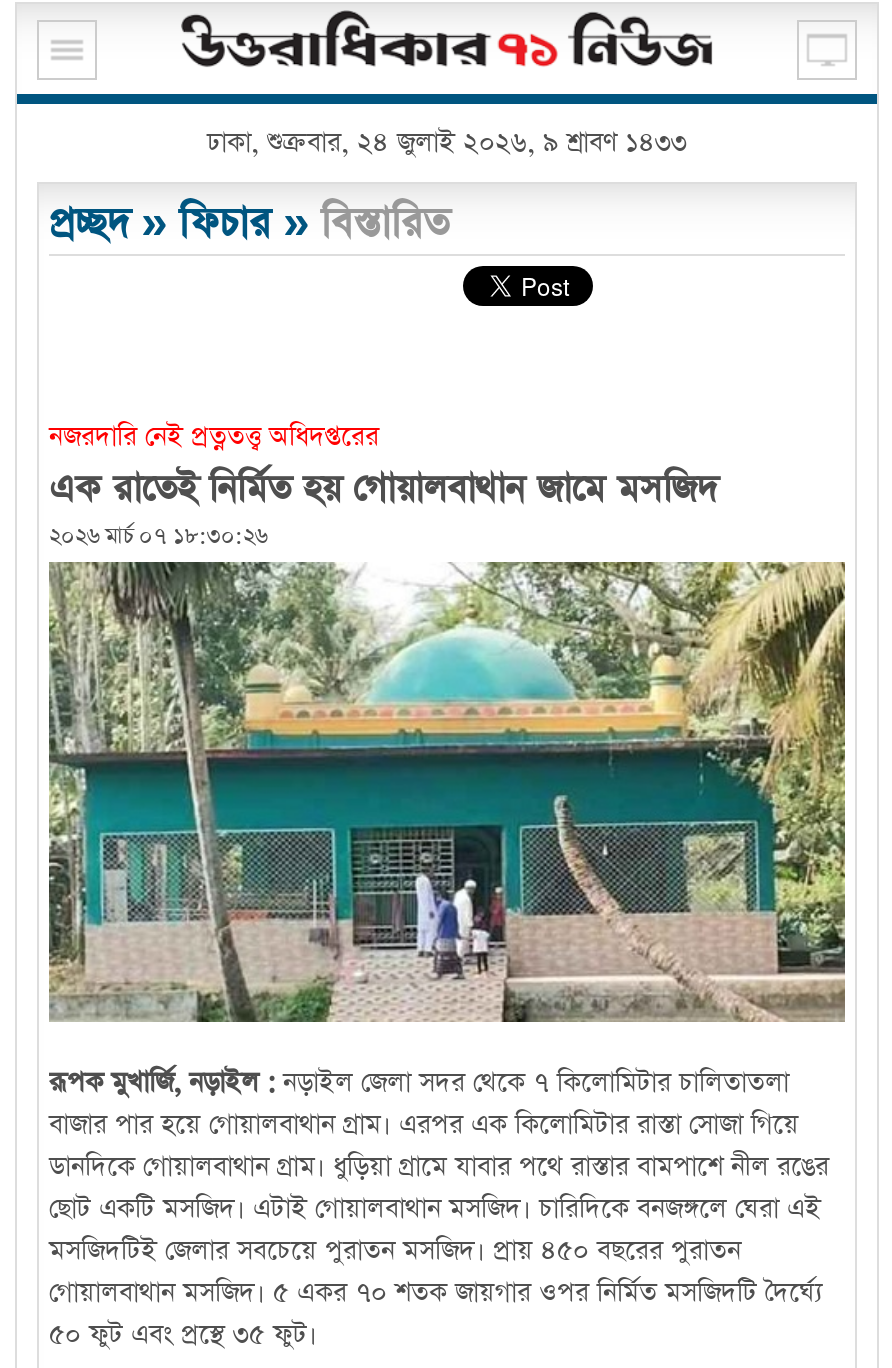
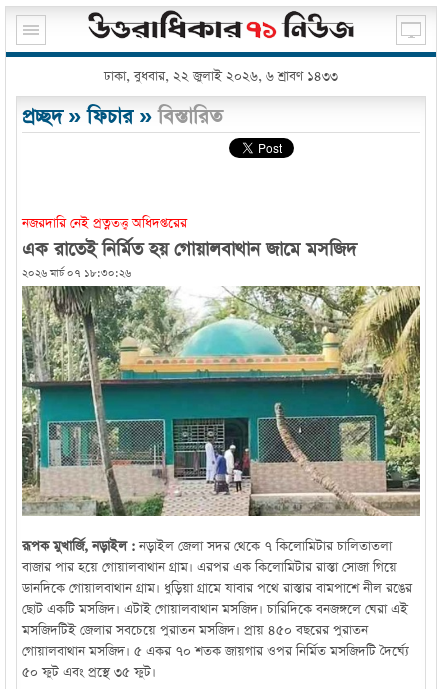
[207,124,687,162] ঢাকা, শুক্রবার, ২৪ জুলাই ২০২৬, ৯ শ্রাবণ ১৪৩৩ -> [104,67,338,86] ঢাকা, বুধবার, ২২ জুলাই ২০২৬, ৬ শ্রাবণ ১৪৩৩

